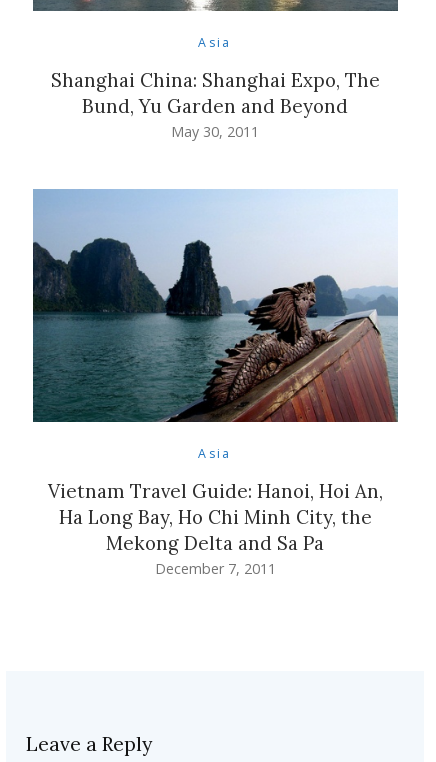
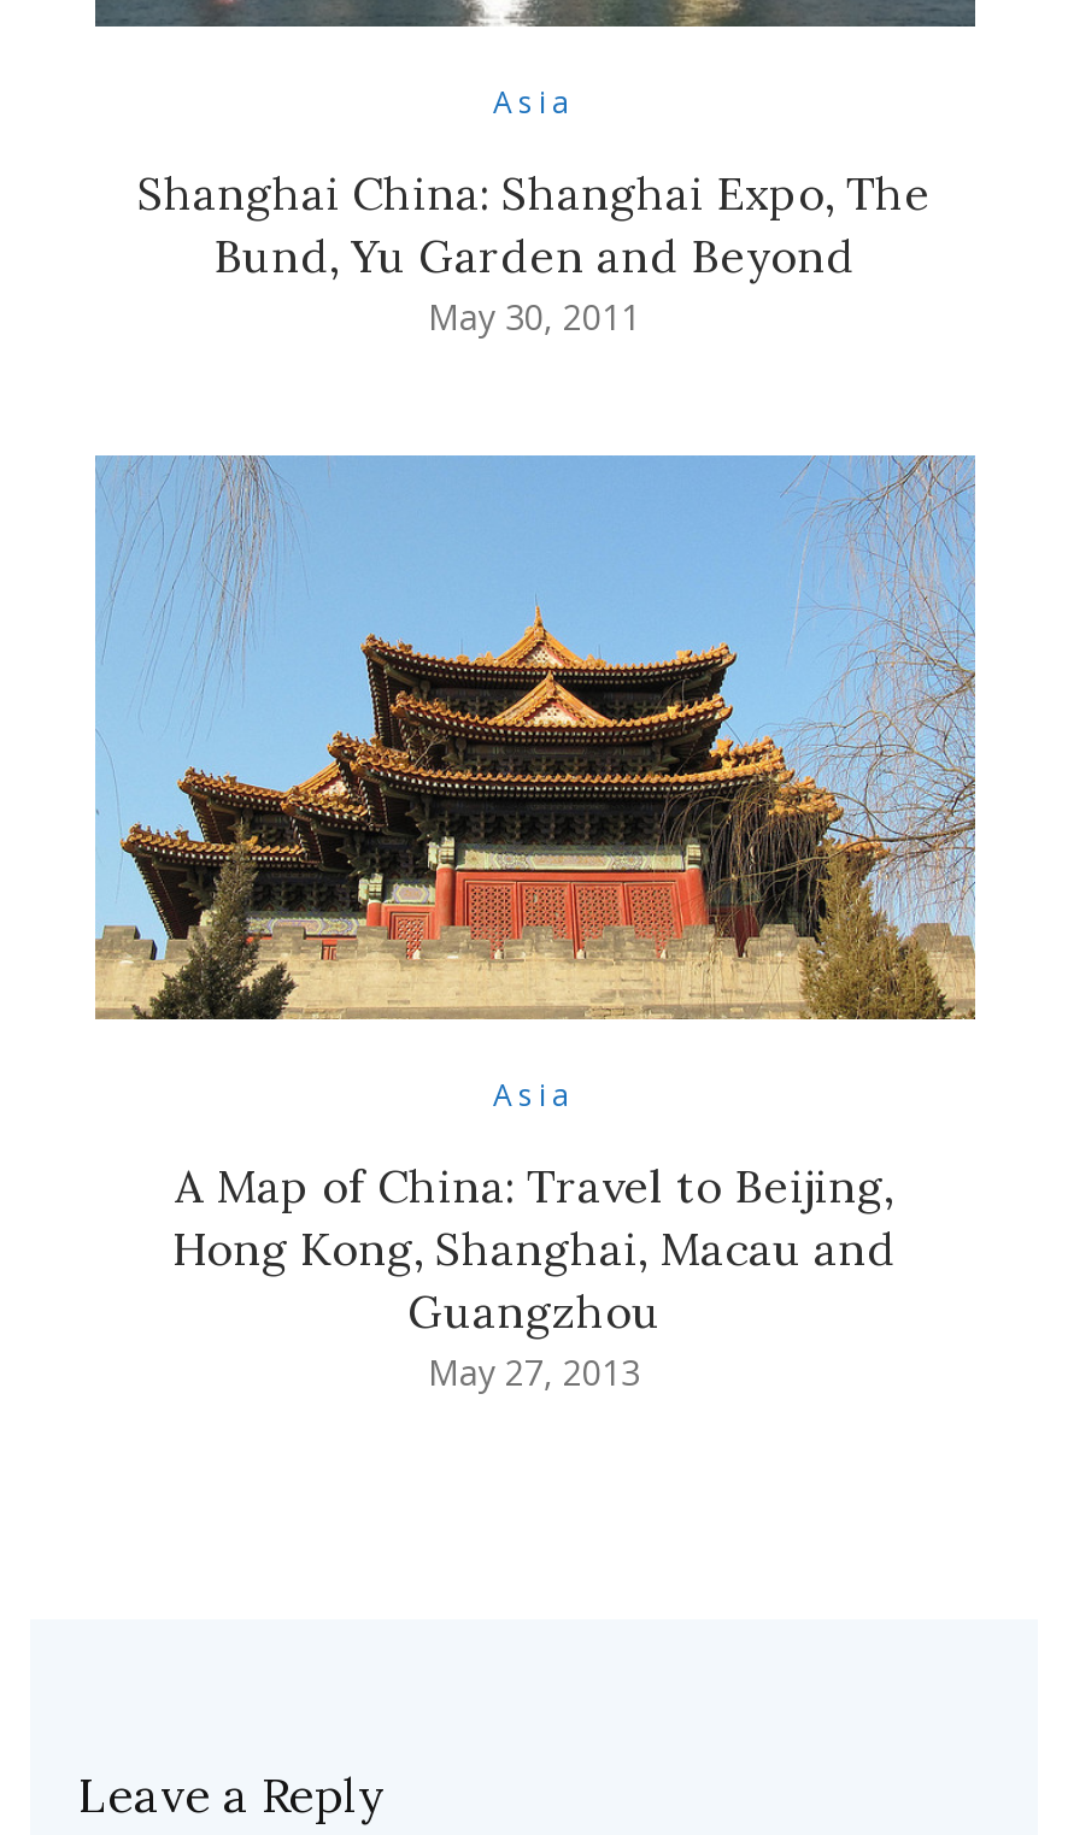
[32,189,399,423] [image] -> [93,453,978,1022] [image]
[47,479,382,578] Vietnam Travel Guide: Hanoi, Hoi An, | Ha Long Bay, Ho Chi Minh City, the | Mekong Delta and Sa Pa | December 7, 2011 -> [172,1155,896,1394] A Map of China: Travel to Beijing, | Hong Kong, Shanghai, Macau and | Guangzhou | May 27, 2013

